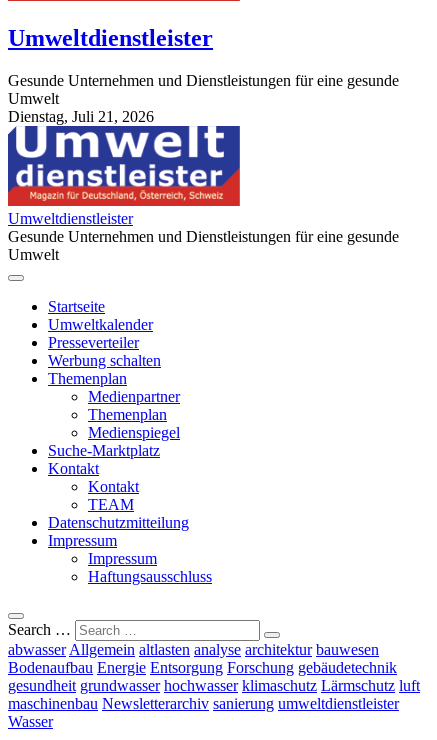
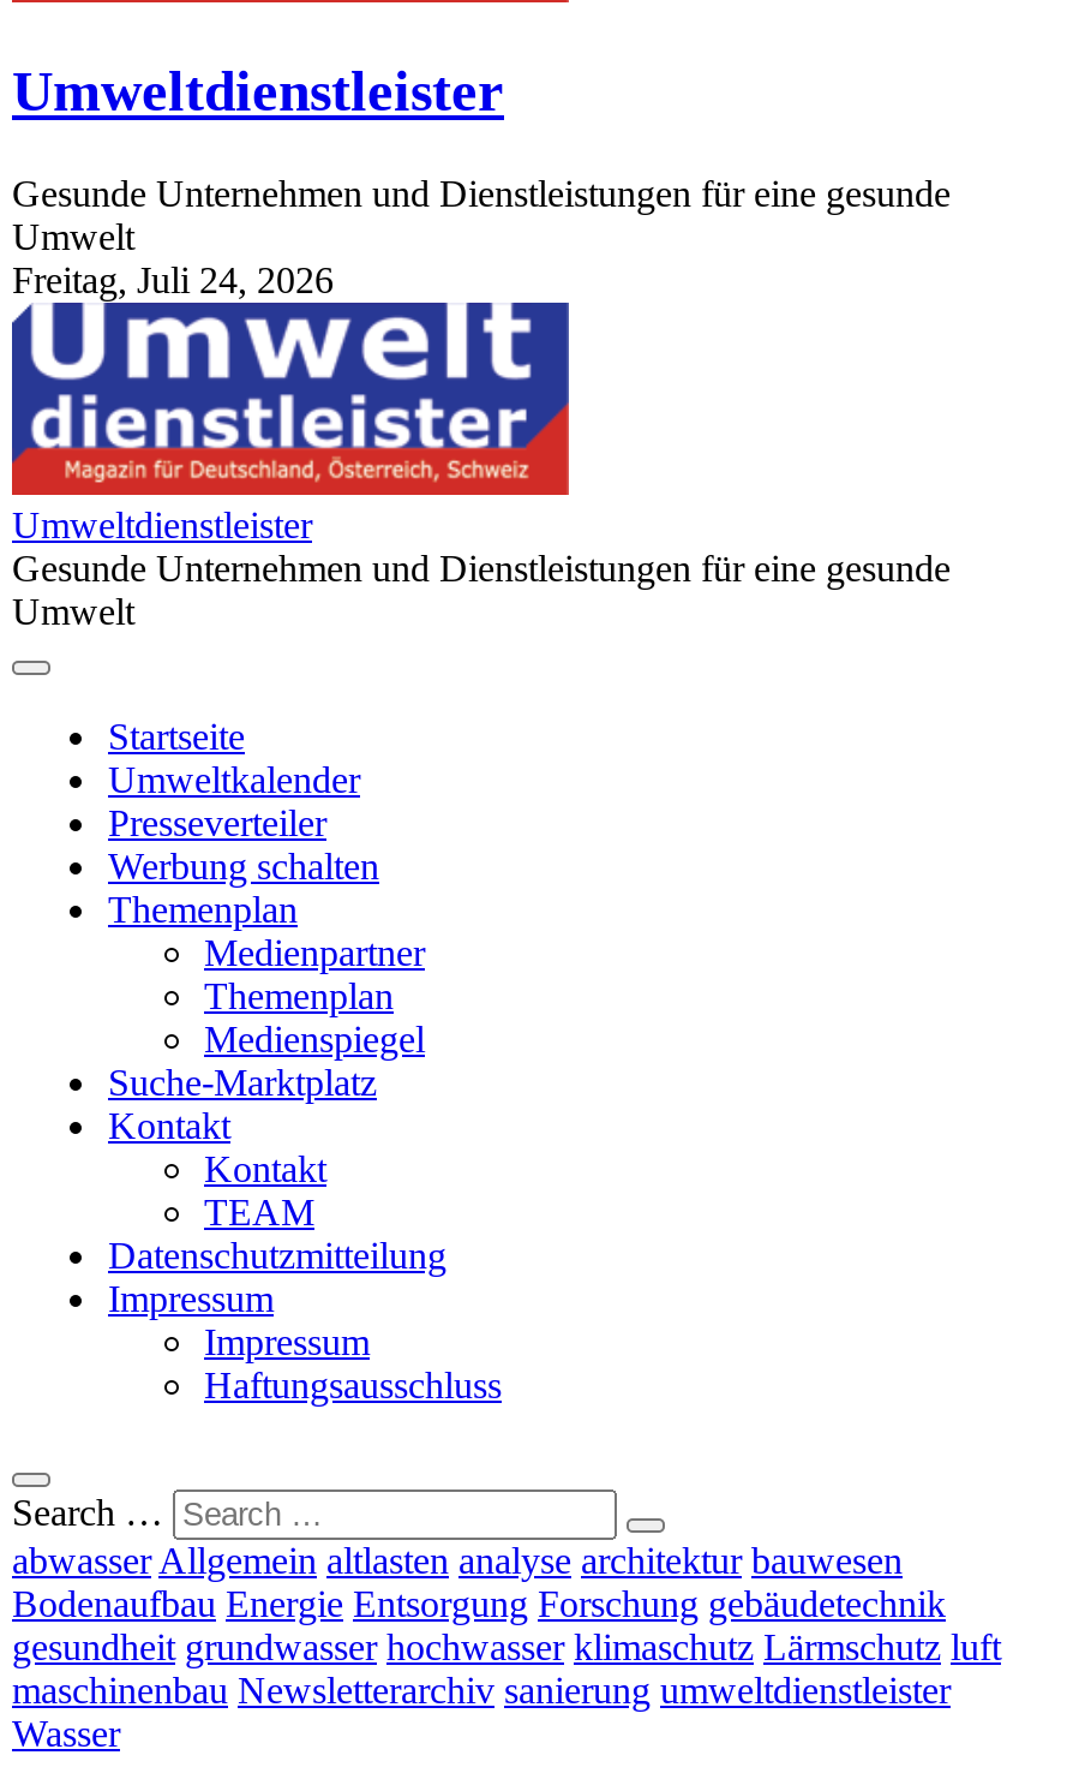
[8,108,154,125] Dienstag, Juli 21, 2026 -> [12,259,334,300] Freitag, Juli 24, 2026

